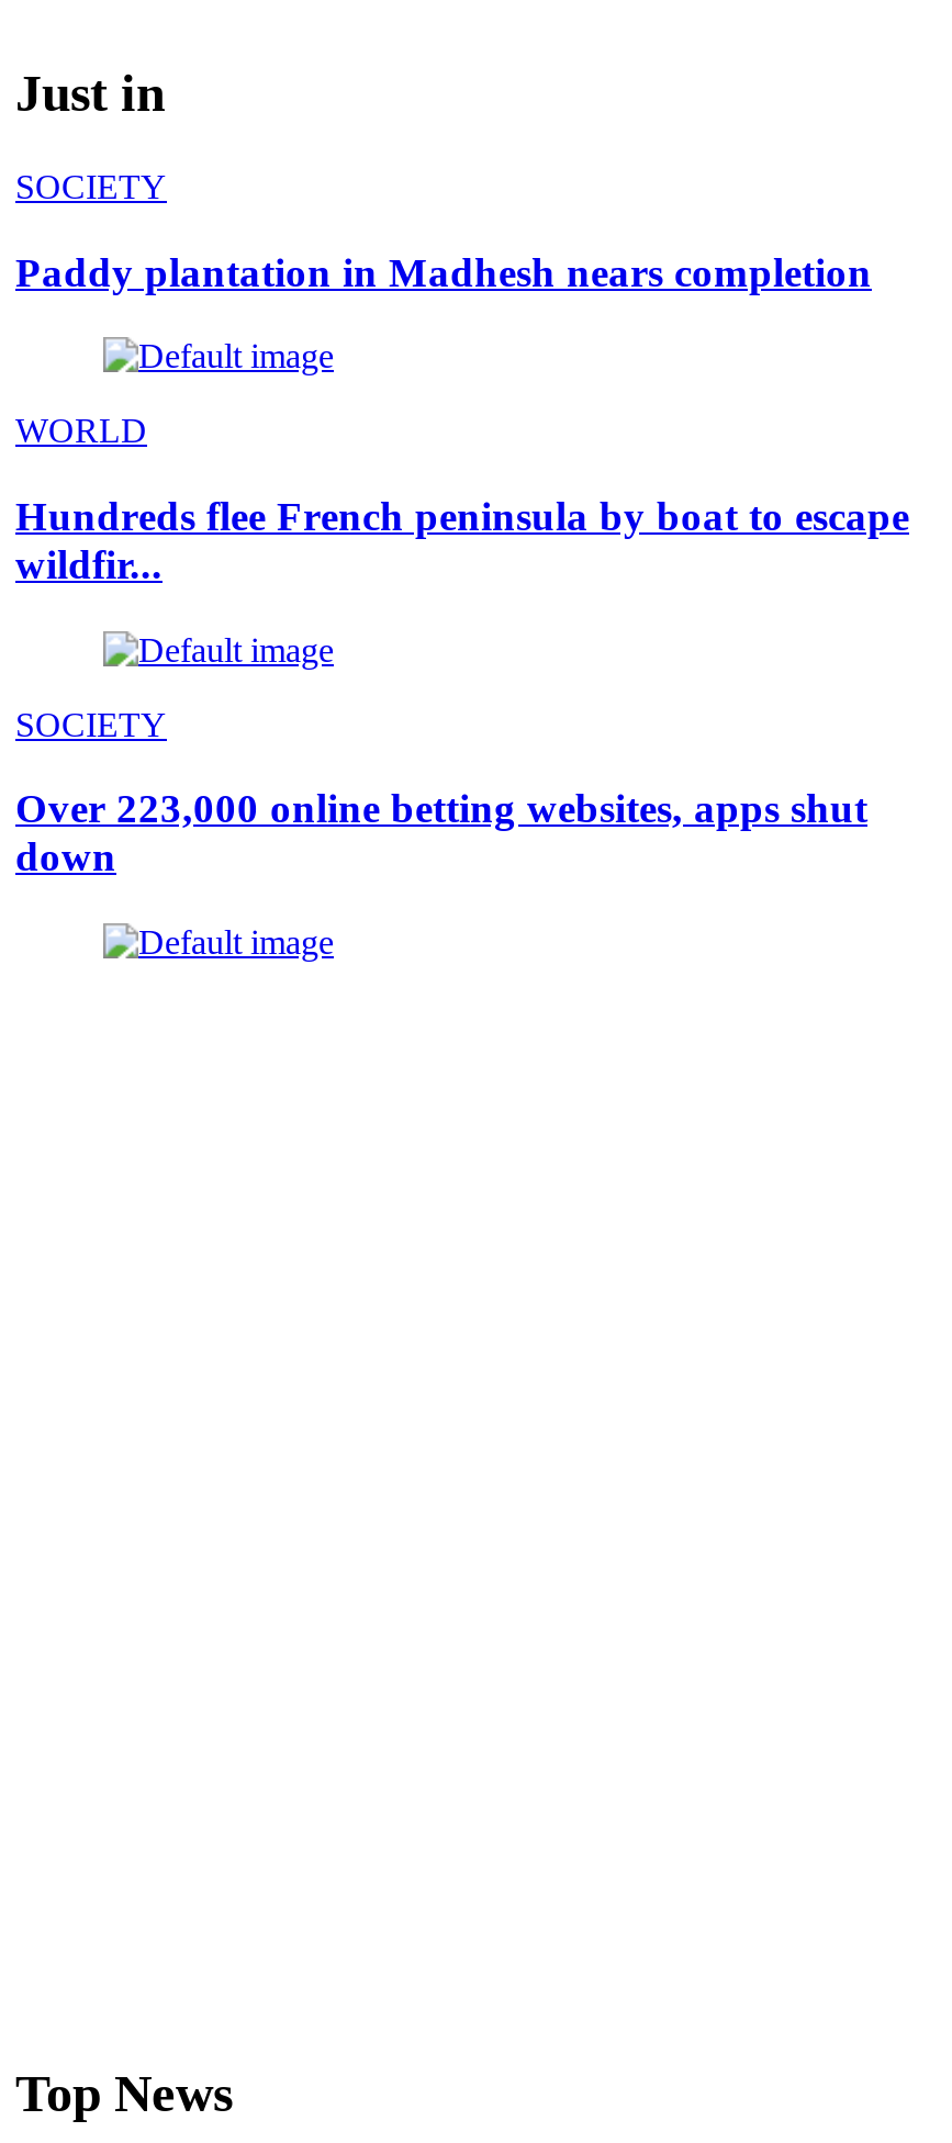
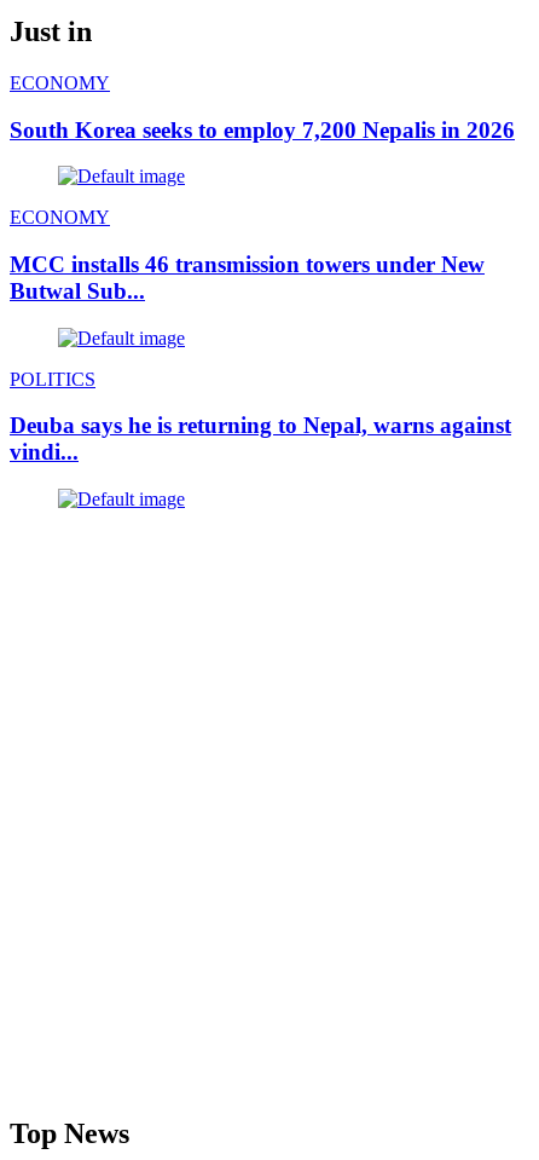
[15,168,167,205] SOCIETY -> [10,72,110,93] ECONOMY
[15,248,872,294] Paddy plantation in Madhesh nears completion -> [10,117,515,142] South Korea seeks to employ 7,200 Nepalis in 2026
[15,412,147,450] WORLD -> [10,207,110,228] ECONOMY
[15,493,909,587] Hundreds flee French peninsula by boat to escape | wildfir... -> [10,252,485,304] MCC installs 46 transmission towers under New | Butwal Sub...
[15,705,167,743] SOCIETY -> [10,369,95,389] POLITICS
[15,786,867,880] Over 223,000 online betting websites, apps shut | down -> [10,413,511,465] Deuba says he is returning to Nepal, warns against | vindi...

